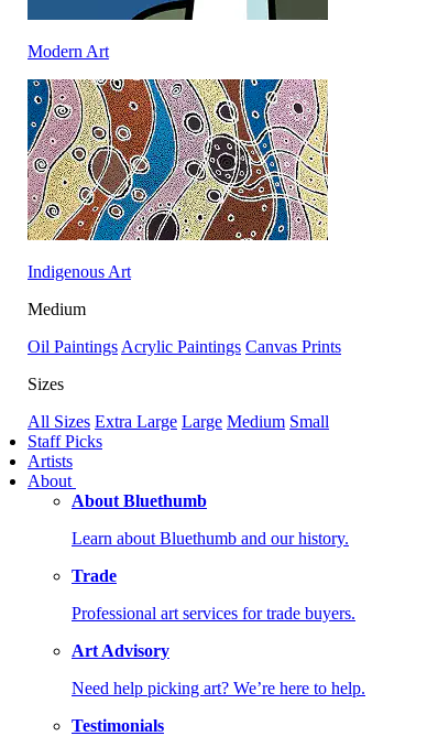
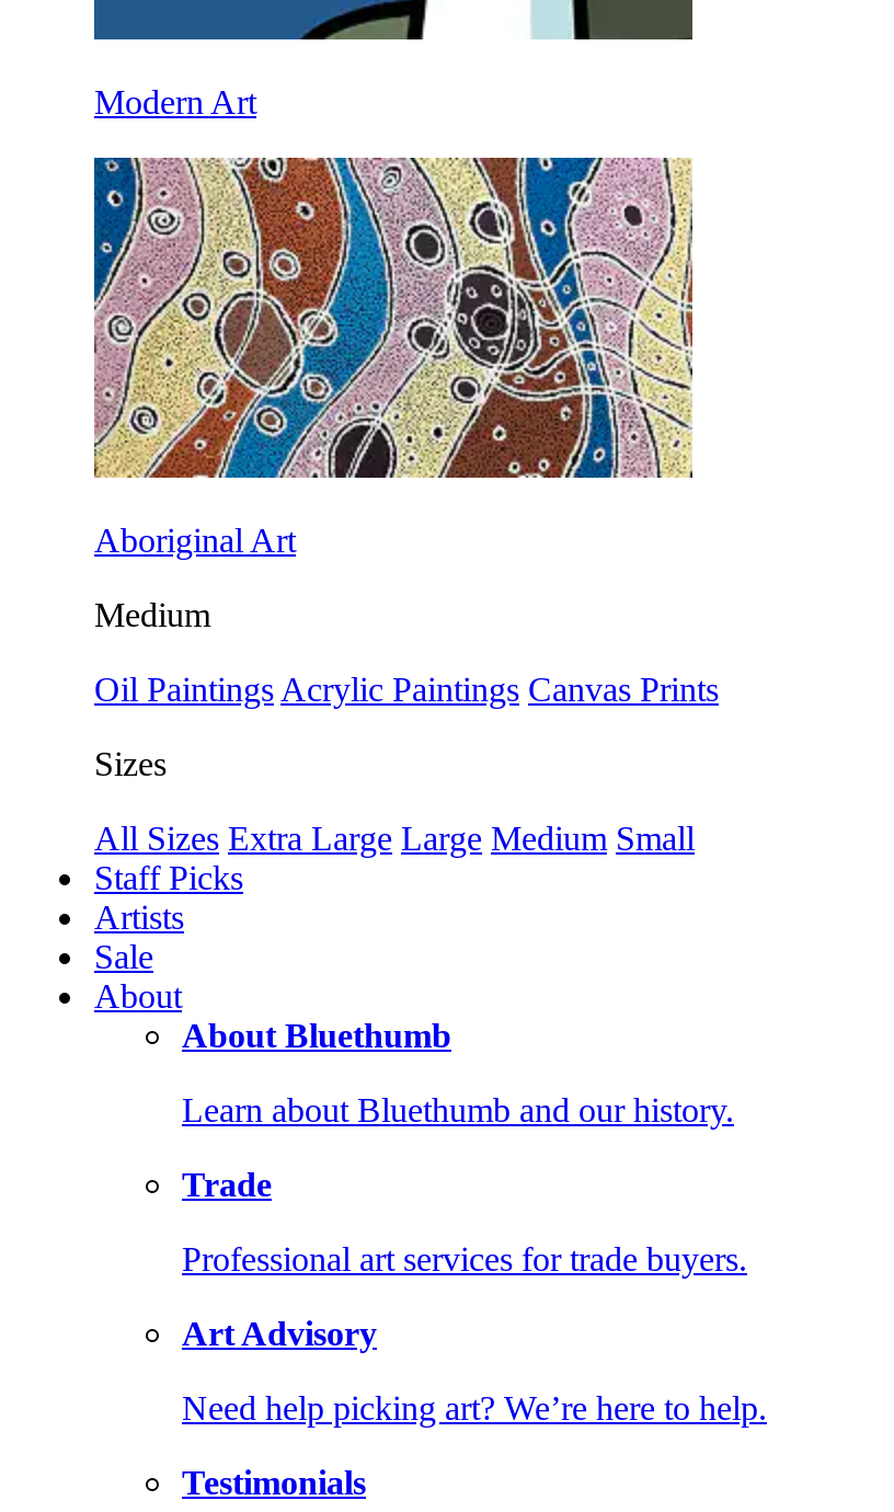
[28,262,131,281] Indigenous Art -> [94,522,296,559] Aboriginal Art
none -> [94,938,153,975] Sale

